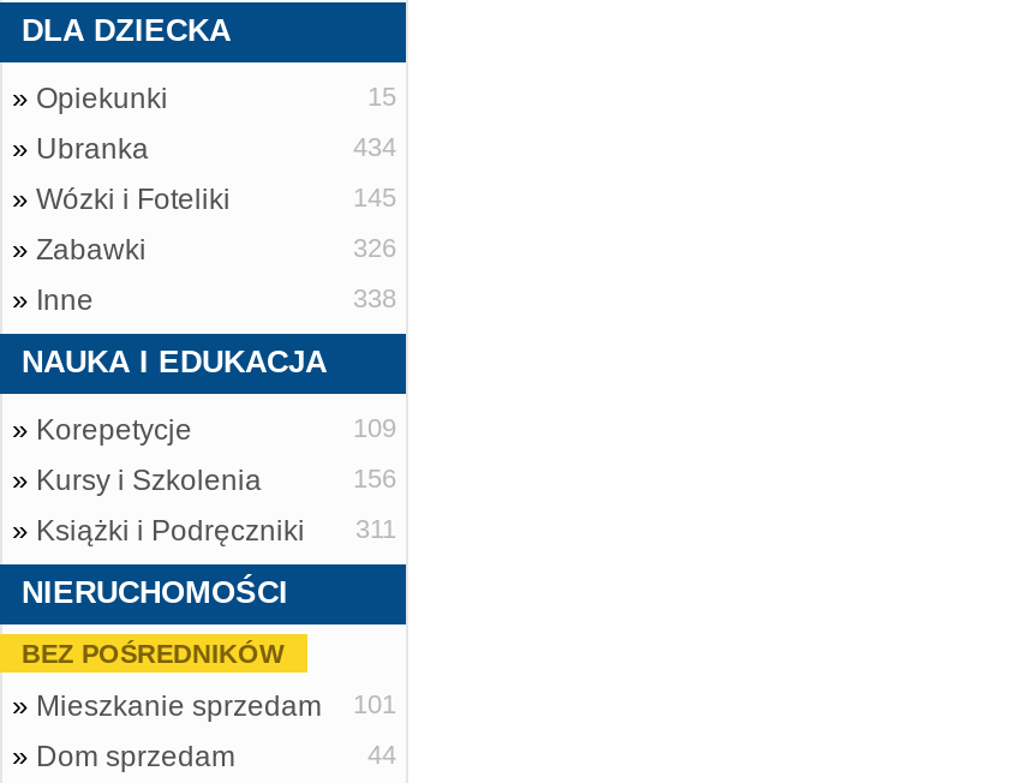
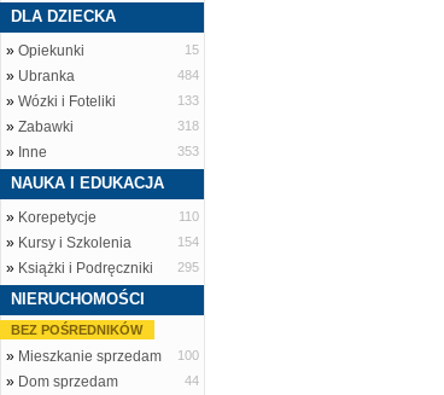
[353,132,396,161] 434 -> [177,68,199,82] 484
[353,183,396,211] 145 -> [177,93,199,108] 133
[353,233,396,262] 326 -> [177,118,199,133] 318
[353,283,396,312] 338 -> [177,144,199,158] 353
[353,413,396,442] 109 -> [179,209,199,223] 110
[353,464,396,492] 156 -> [177,234,199,249] 154
[12,514,396,548] » Książki i Podręczniki 311 -> [6,260,199,277] » Książki i Podręczniki 295
[12,689,396,723] » Mieszkanie sprzedam 101 -> [6,348,199,365] » Mieszkanie sprzedam 100

